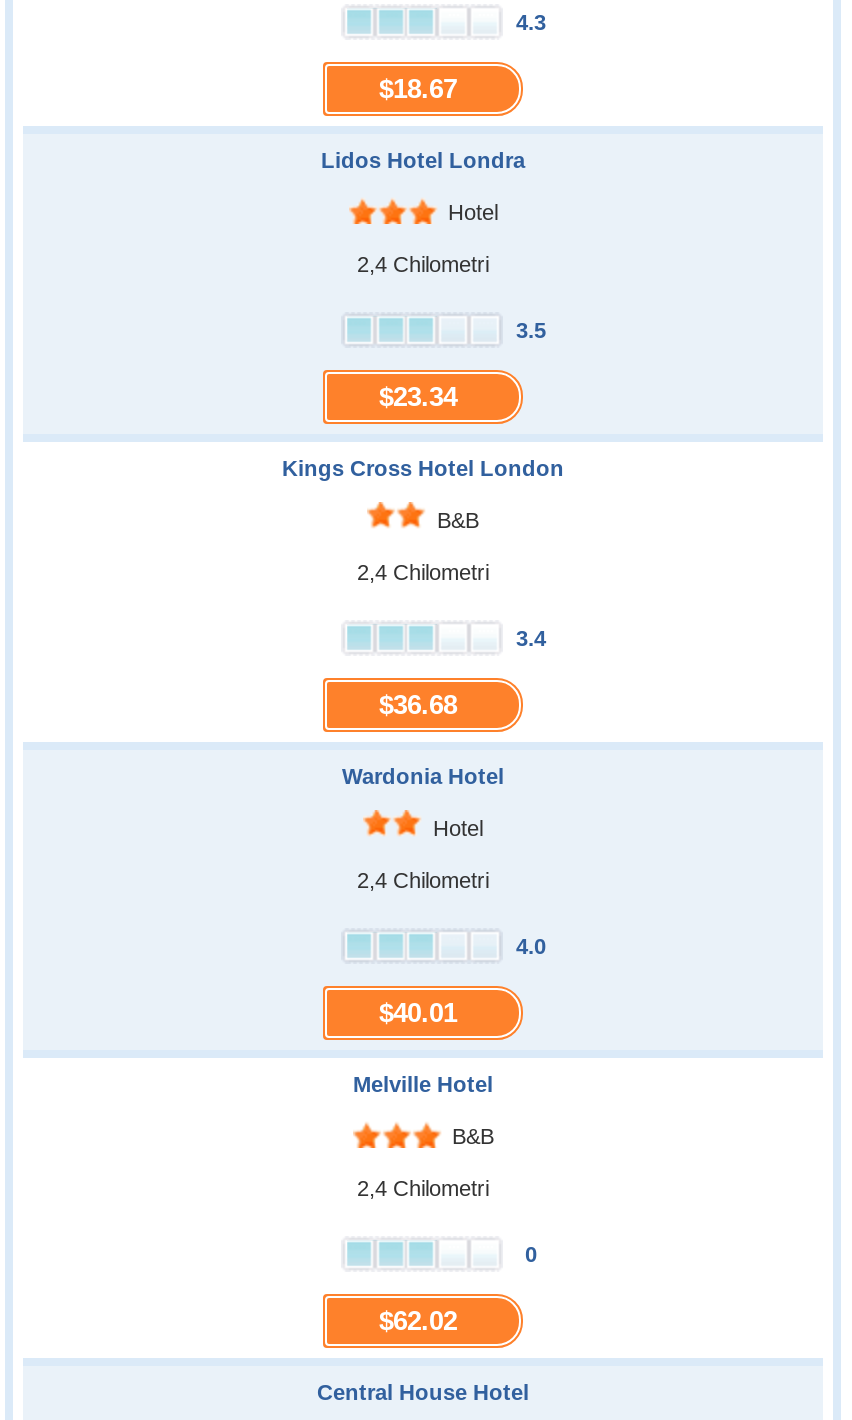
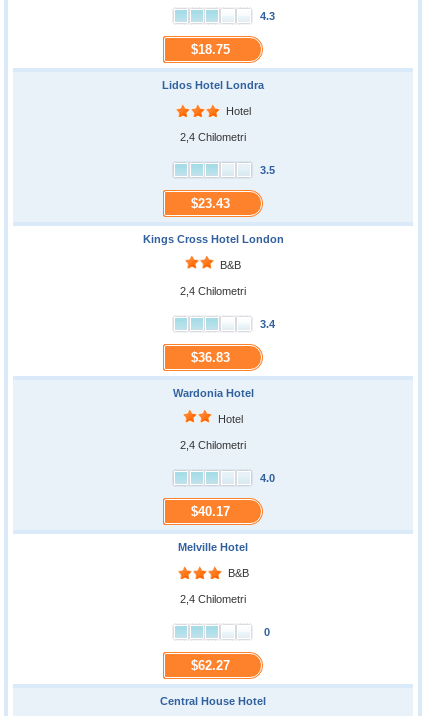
[379,74,457,104] $18.67 -> [191,42,230,57] $18.75
[379,382,457,412] $23.34 -> [191,196,230,211] $23.43
[379,690,457,720] $36.68 -> [191,350,230,365] $36.83
[379,998,457,1028] $40.01 -> [191,504,230,519] $40.17
[379,1306,457,1336] $62.02 -> [191,658,230,673] $62.27

